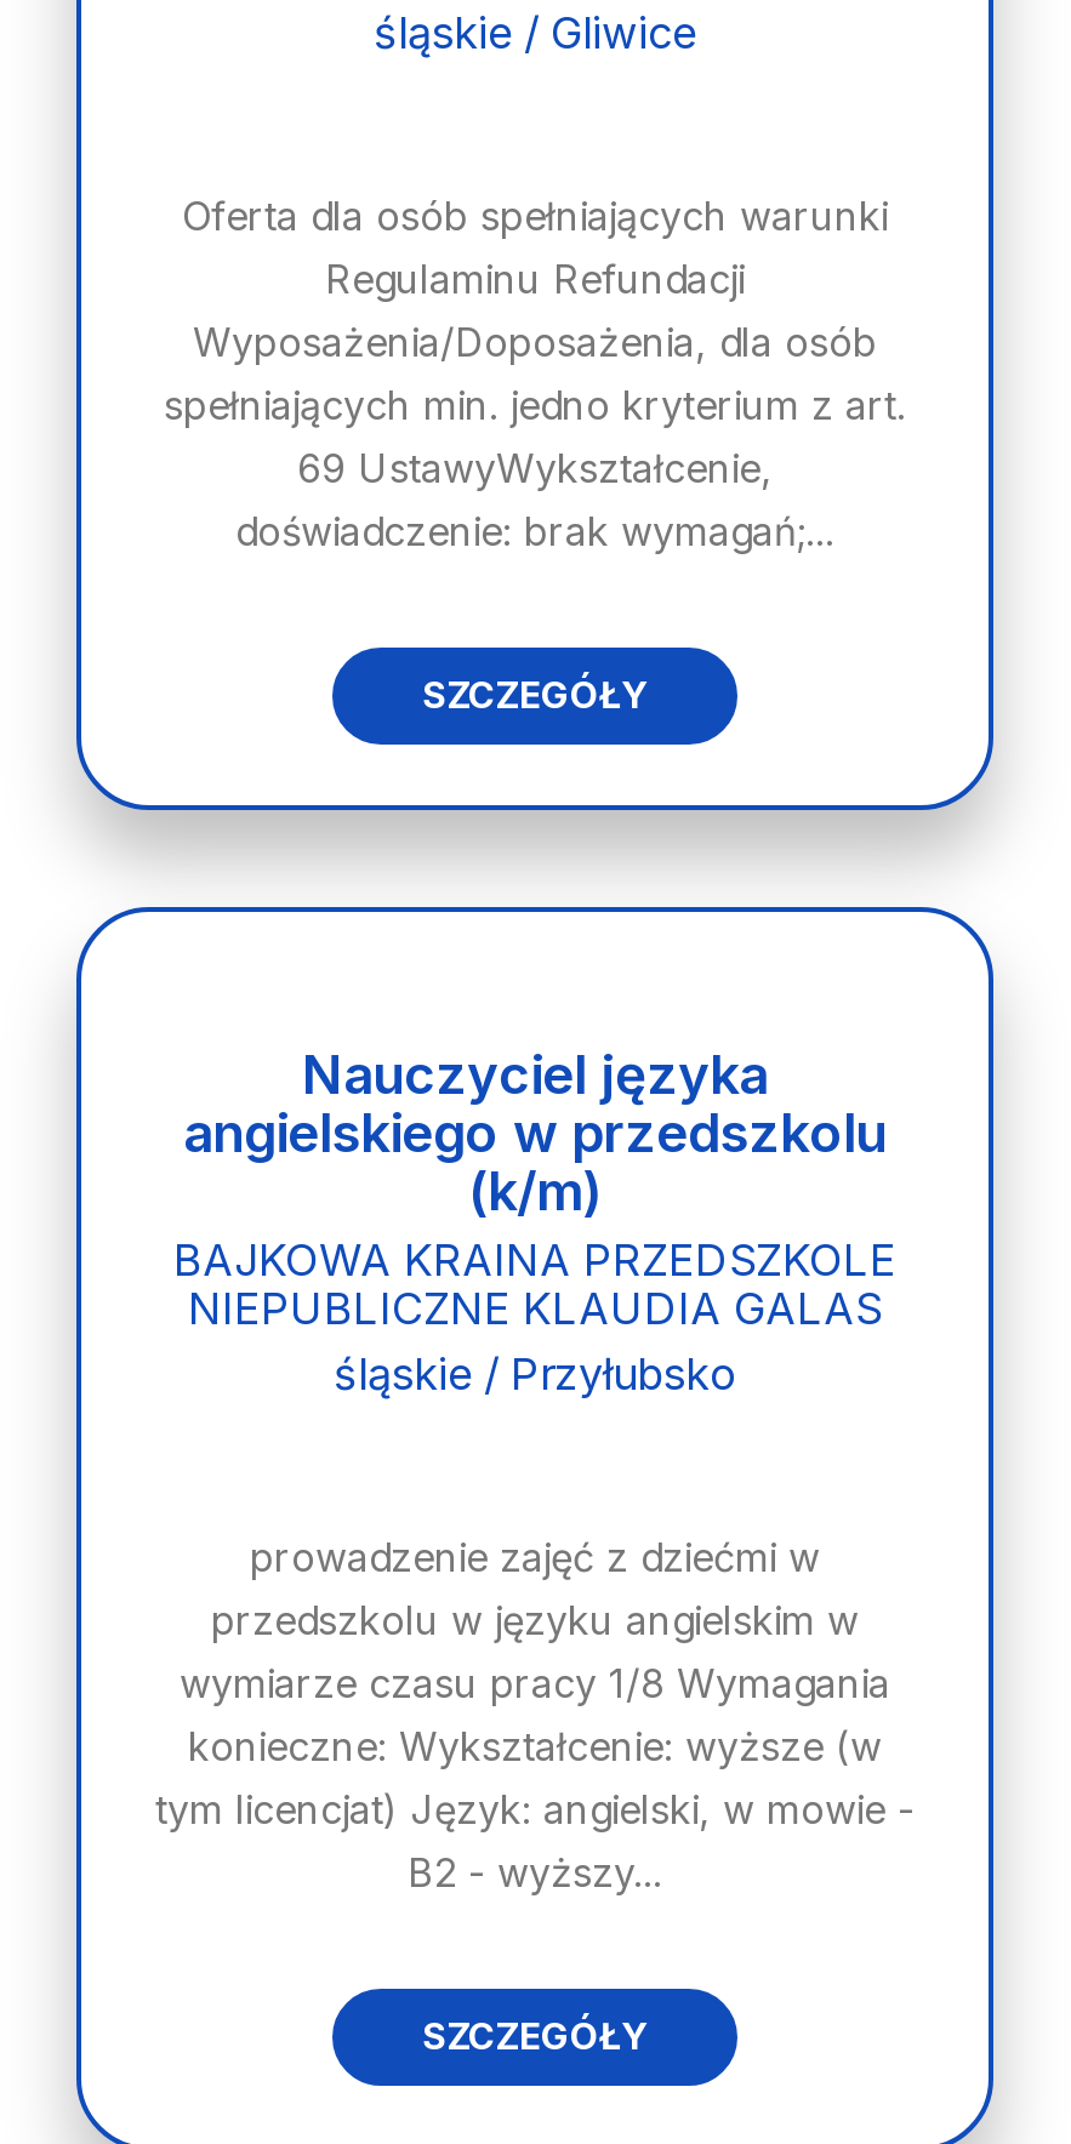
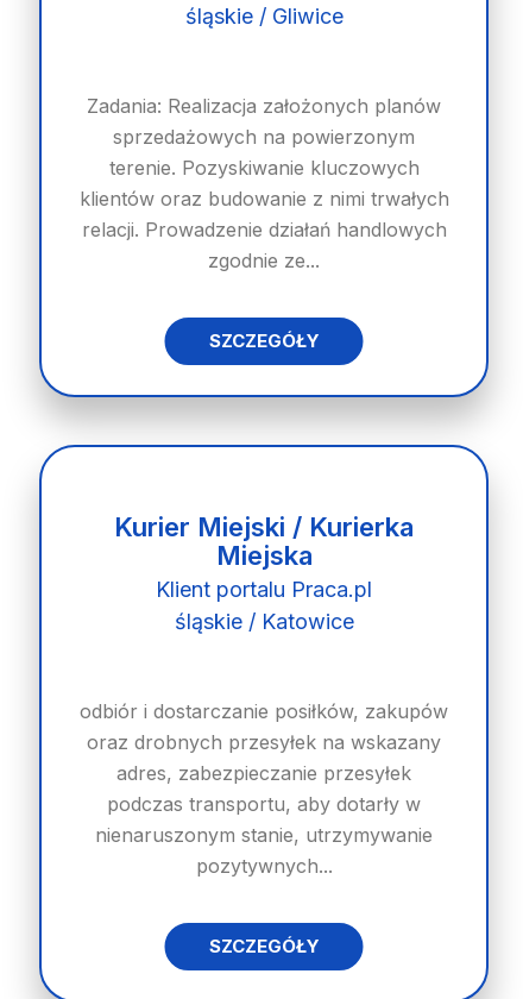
[164,192,906,555] Oferta dla osób spełniających warunki | Regulaminu Refundacji | Wyposażenia/Doposażenia, dla osób | spełniających min. jedno kryterium z art. | 69 UstawyWykształcenie, | doświadczenie: brak wymagań;... -> [79,94,449,272] Zadania: Realizacja założonych planów | sprzedażowych na powierzonym | terenie. Pozyskiwanie kluczowych | klientów oraz budowanie z nimi trwałych | relacji. Prowadzenie działań handlowych | zgodnie ze...
[173,1043,896,1399] Nauczyciel języka | angielskiego w przedszkolu | (k/m) | BAJKOWA KRAINA PRZEDSZKOLE | NIEPUBLICZNE KLAUDIA GALAS | śląskie / Przyłubsko -> [114,511,414,634] Kurier Miejski / Kurierka | Miejska | Klient portalu Praca.pl | śląskie / Katowice
[155,1533,915,1897] prowadzenie zajęć z dziećmi w | przedszkolu w języku angielskim w | wymiarze czasu pracy 1/8 Wymagania | konieczne: Wykształcenie: wyższe (w | tym licencjat) Język: angielski, w mowie - | B2 - wyższy... -> [80,699,448,878] odbiór i dostarczanie posiłków, zakupów | oraz drobnych przesyłek na wskazany | adres, zabezpieczanie przesyłek | podczas transportu, aby dotarły w | nienaruszonym stanie, utrzymywanie | pozytywnych...

